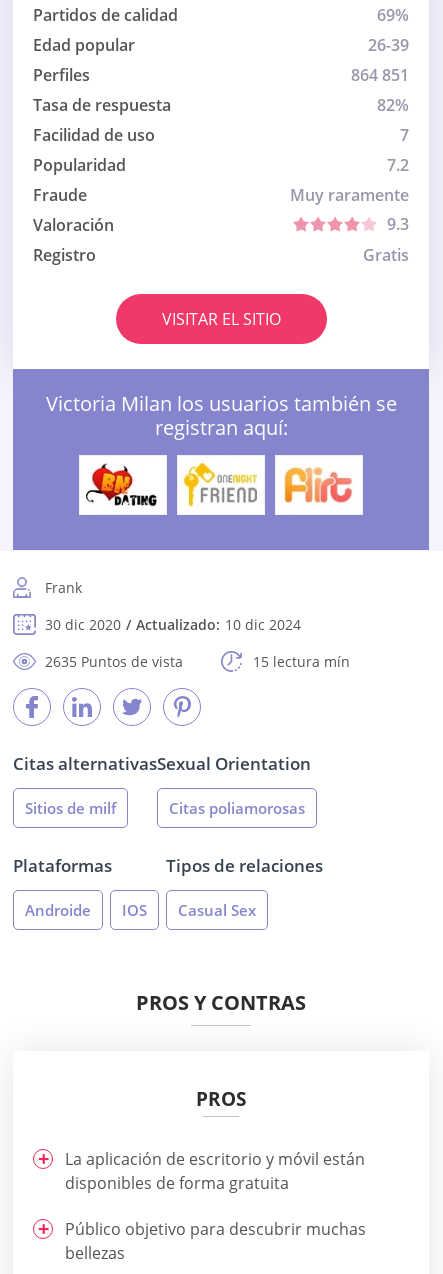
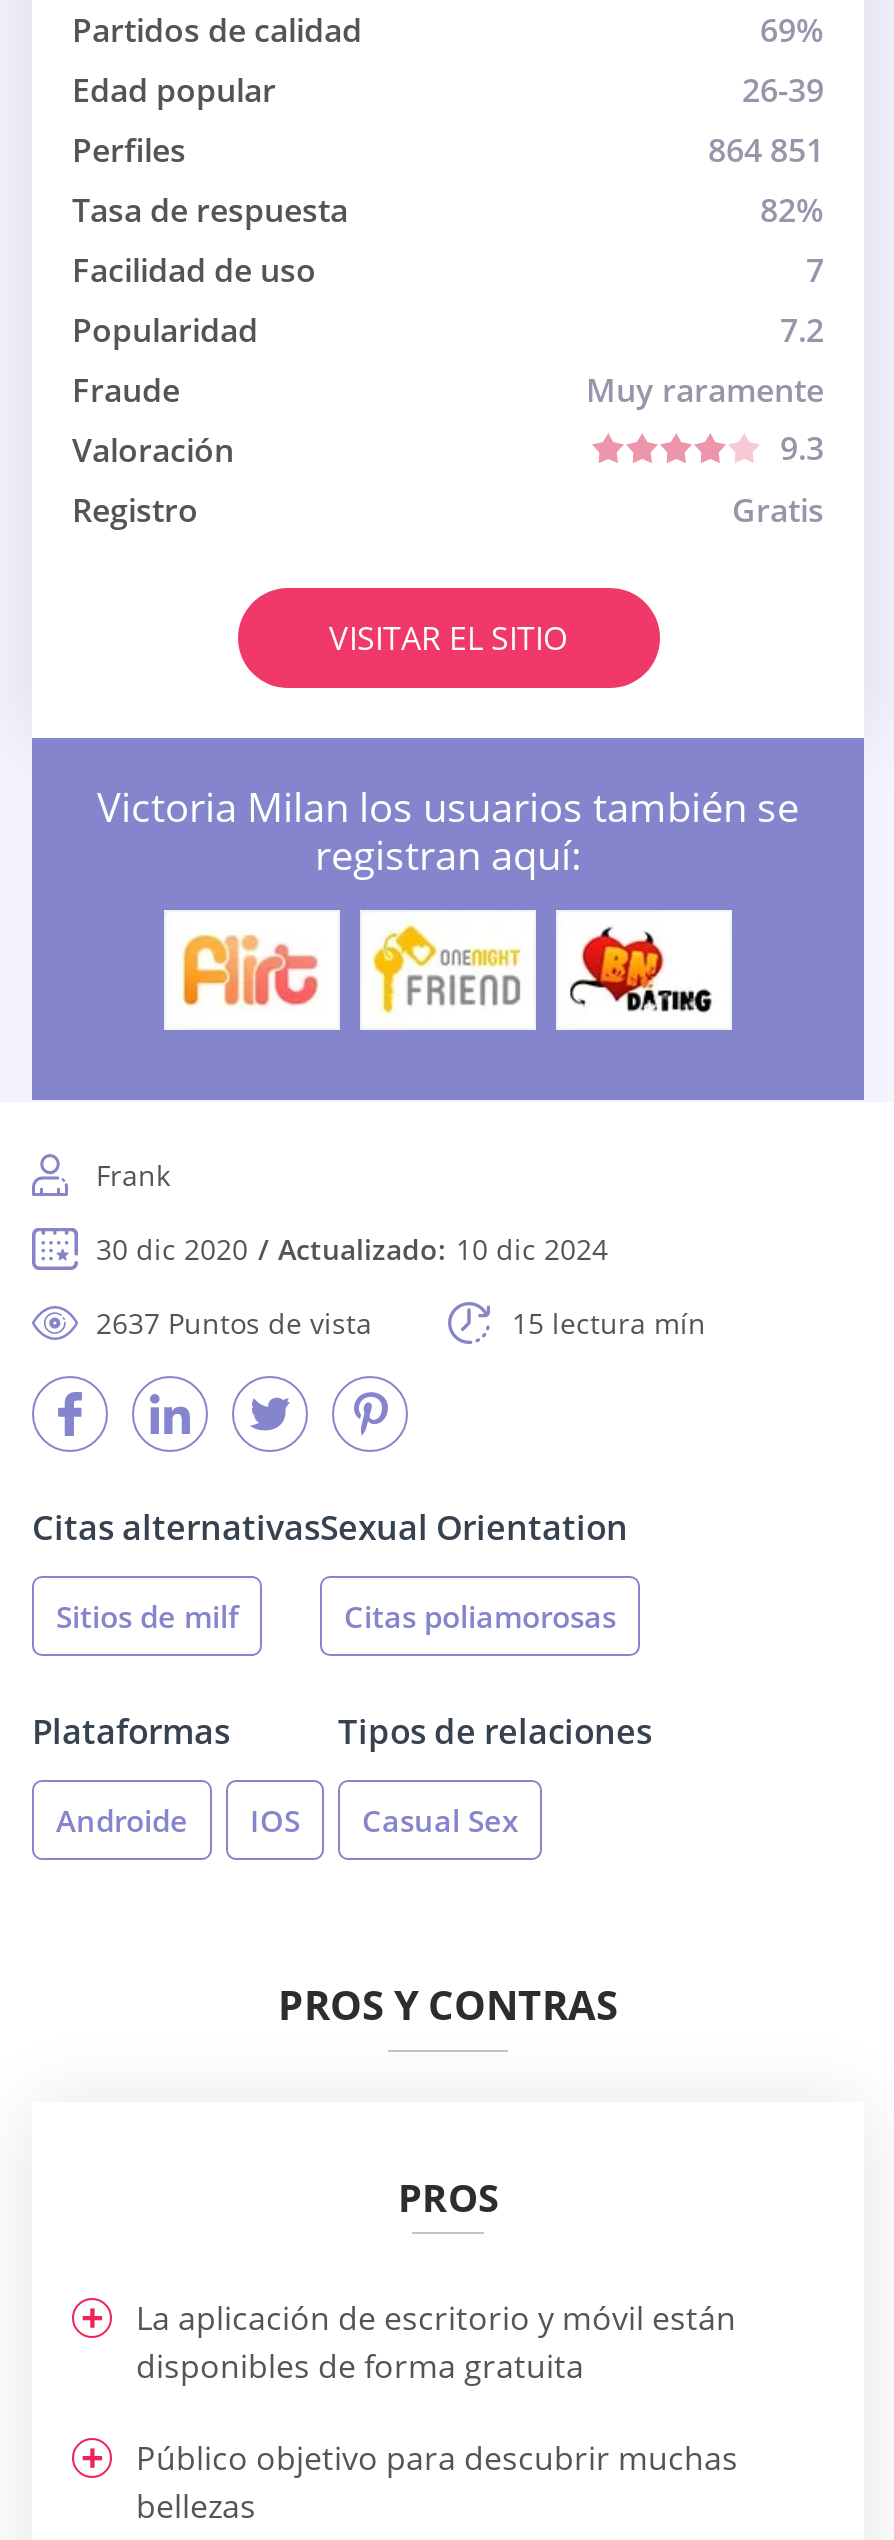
[85,463,158,507] [image] -> [178,928,320,1012] [image]
[282,464,353,506] [image] -> [568,926,714,1014] [image]
[45,652,183,671] 2635 Puntos de vista -> [96,1304,372,1342] 2637 Puntos de vista

